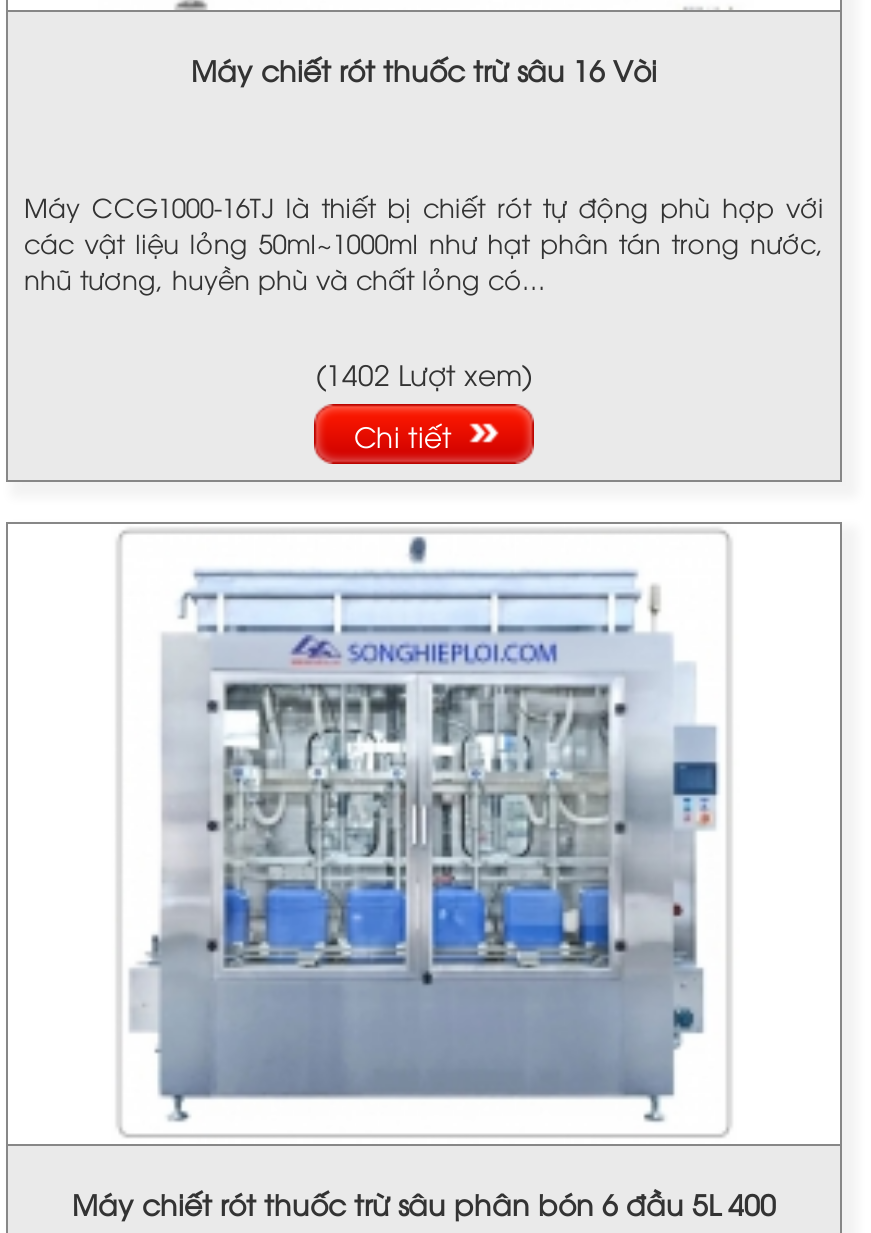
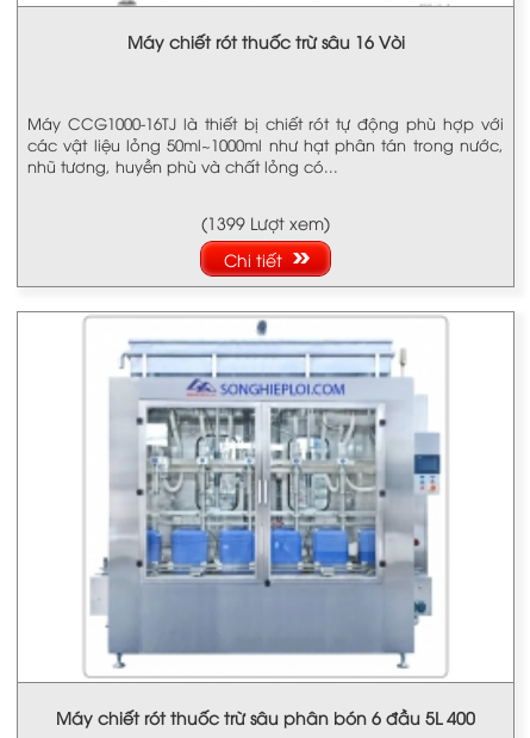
[316,355,532,393] (1402 Lượt xem) -> [201,212,330,234] (1399 Lượt xem)

